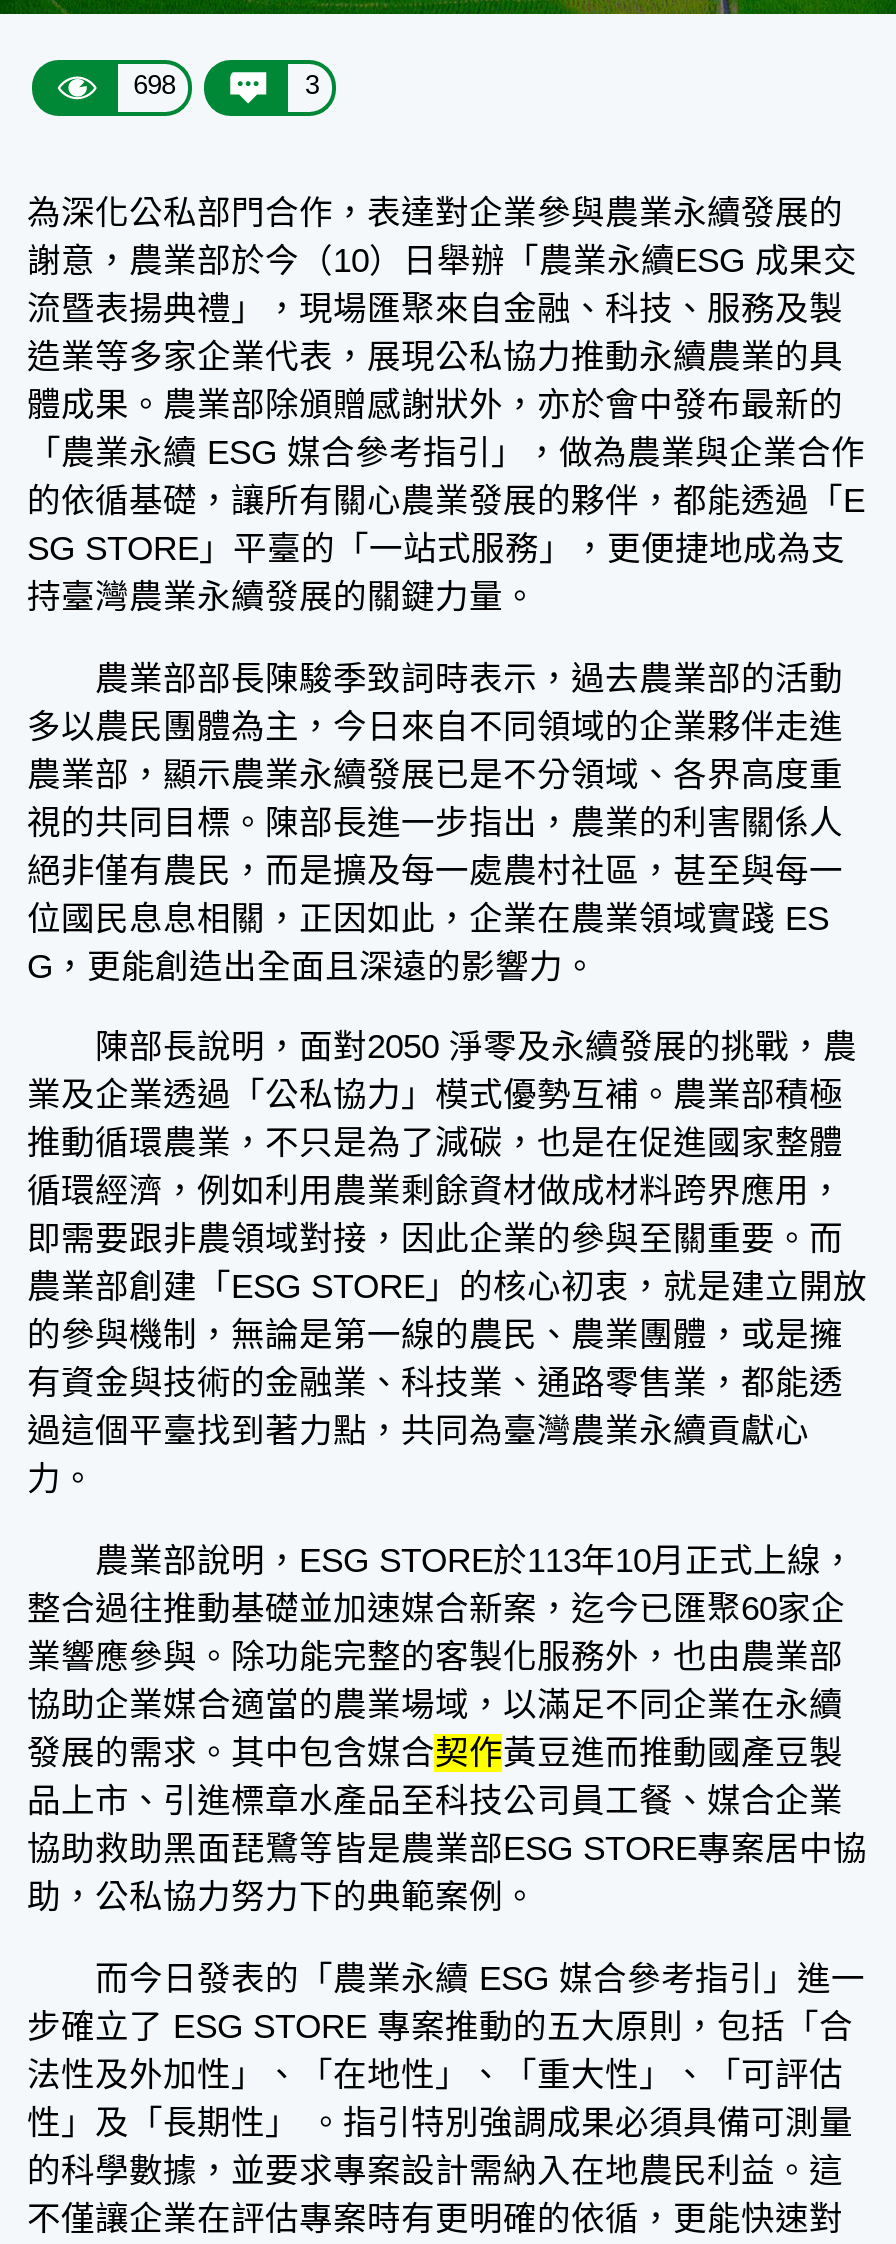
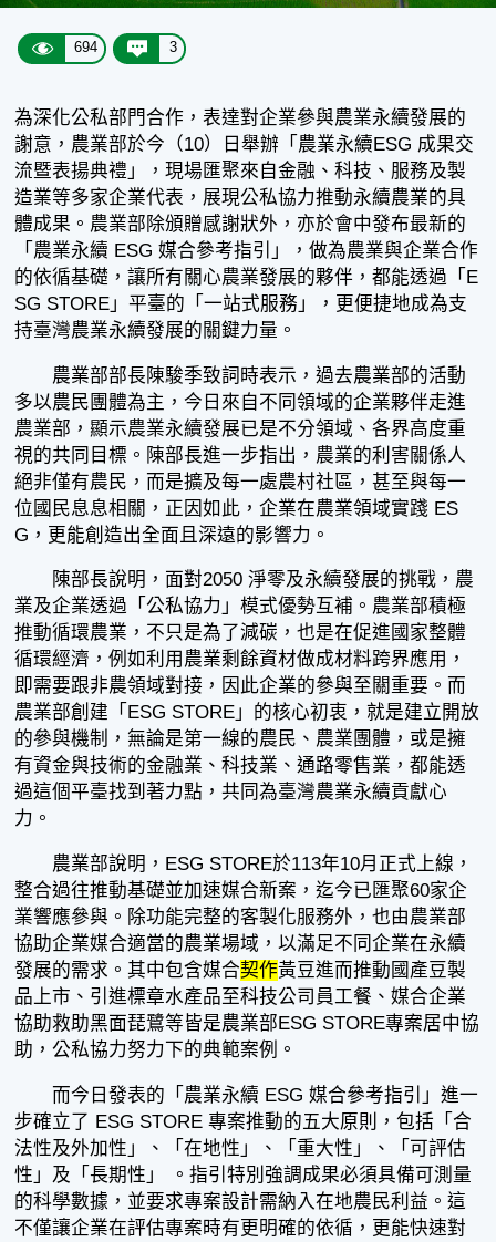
[133,71,175,101] 698 -> [74,39,97,56] 694

